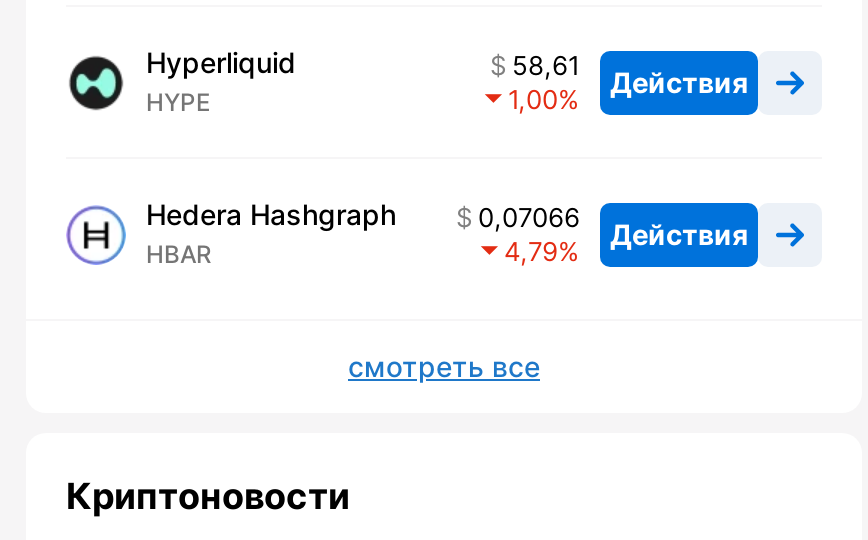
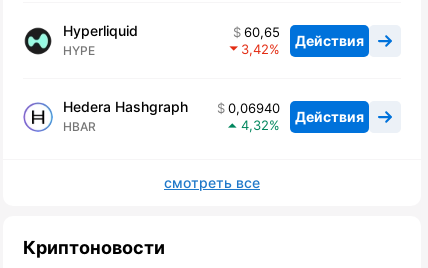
[512,50,748,99] 58,61 Действия -> [244,24,364,49] 60,65 Действия
[508,84,558,116] 1,00 -> [241,41,269,57] 3,42
[478,202,748,251] 0,07066 Действия -> [228,100,364,125] 0,06940 Действия
[504,236,558,268] 4,79 -> [241,117,269,133] 4,32

